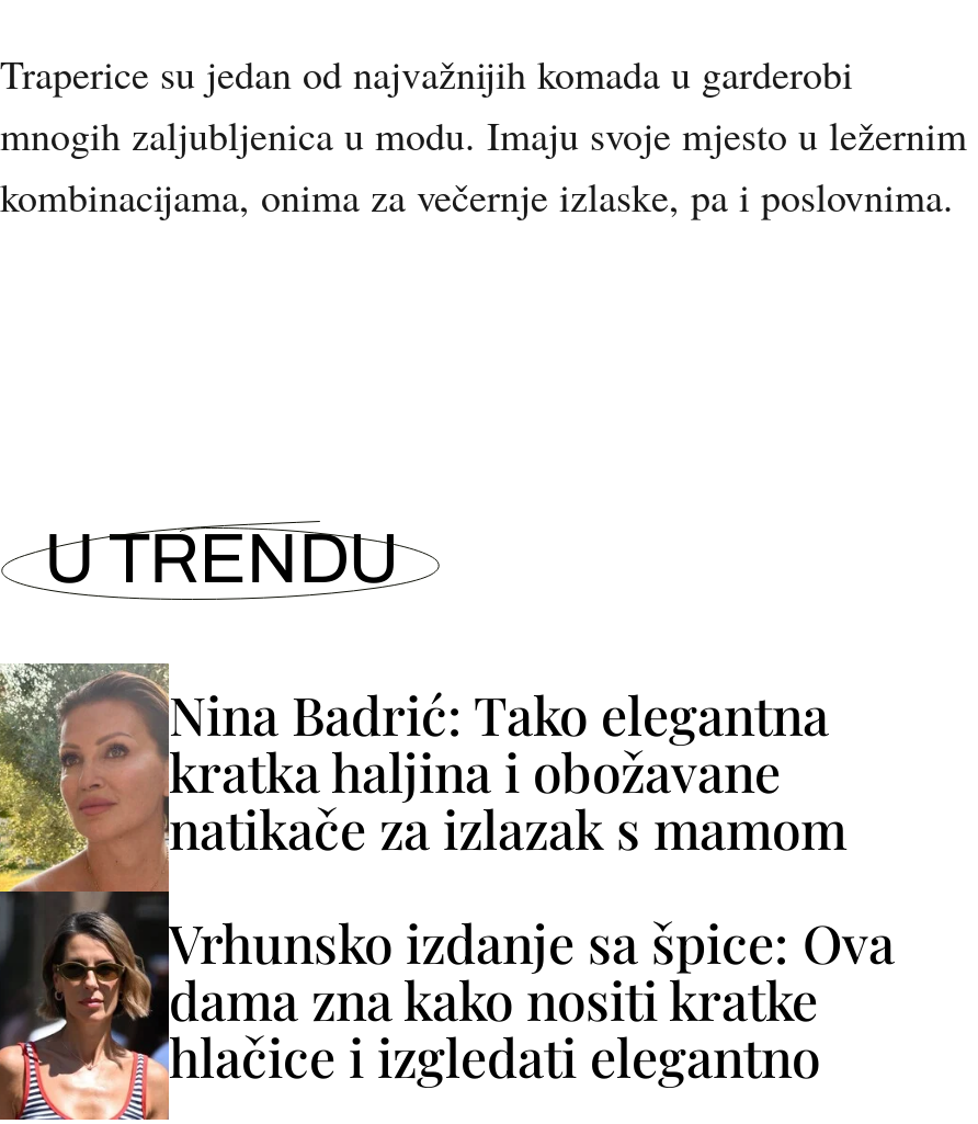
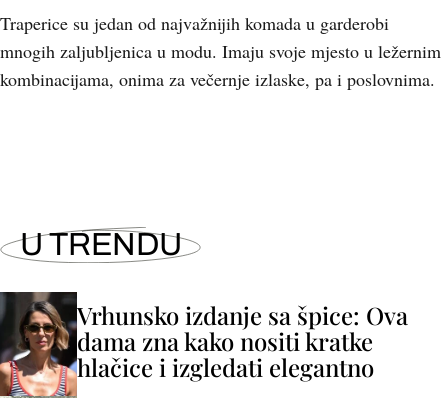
[7,663,846,894] [image] | Nina Badrić: Tako elegantna | kratka haljina i obožavane | natikače za izlazak s mamom -> none

